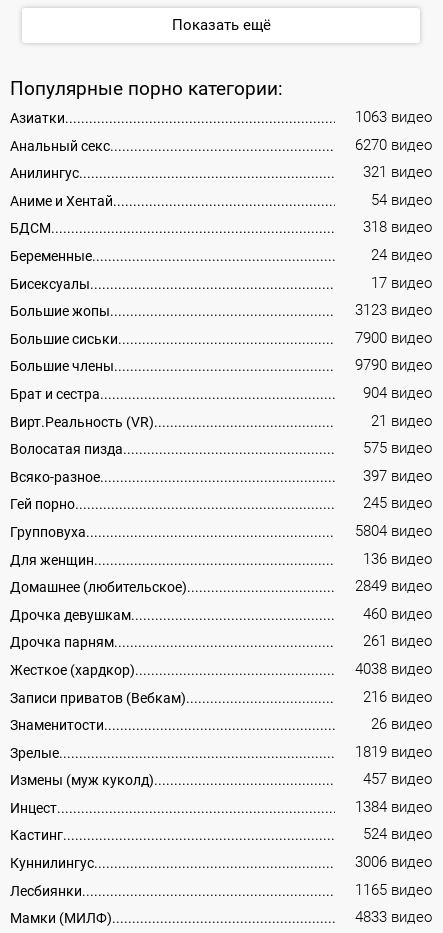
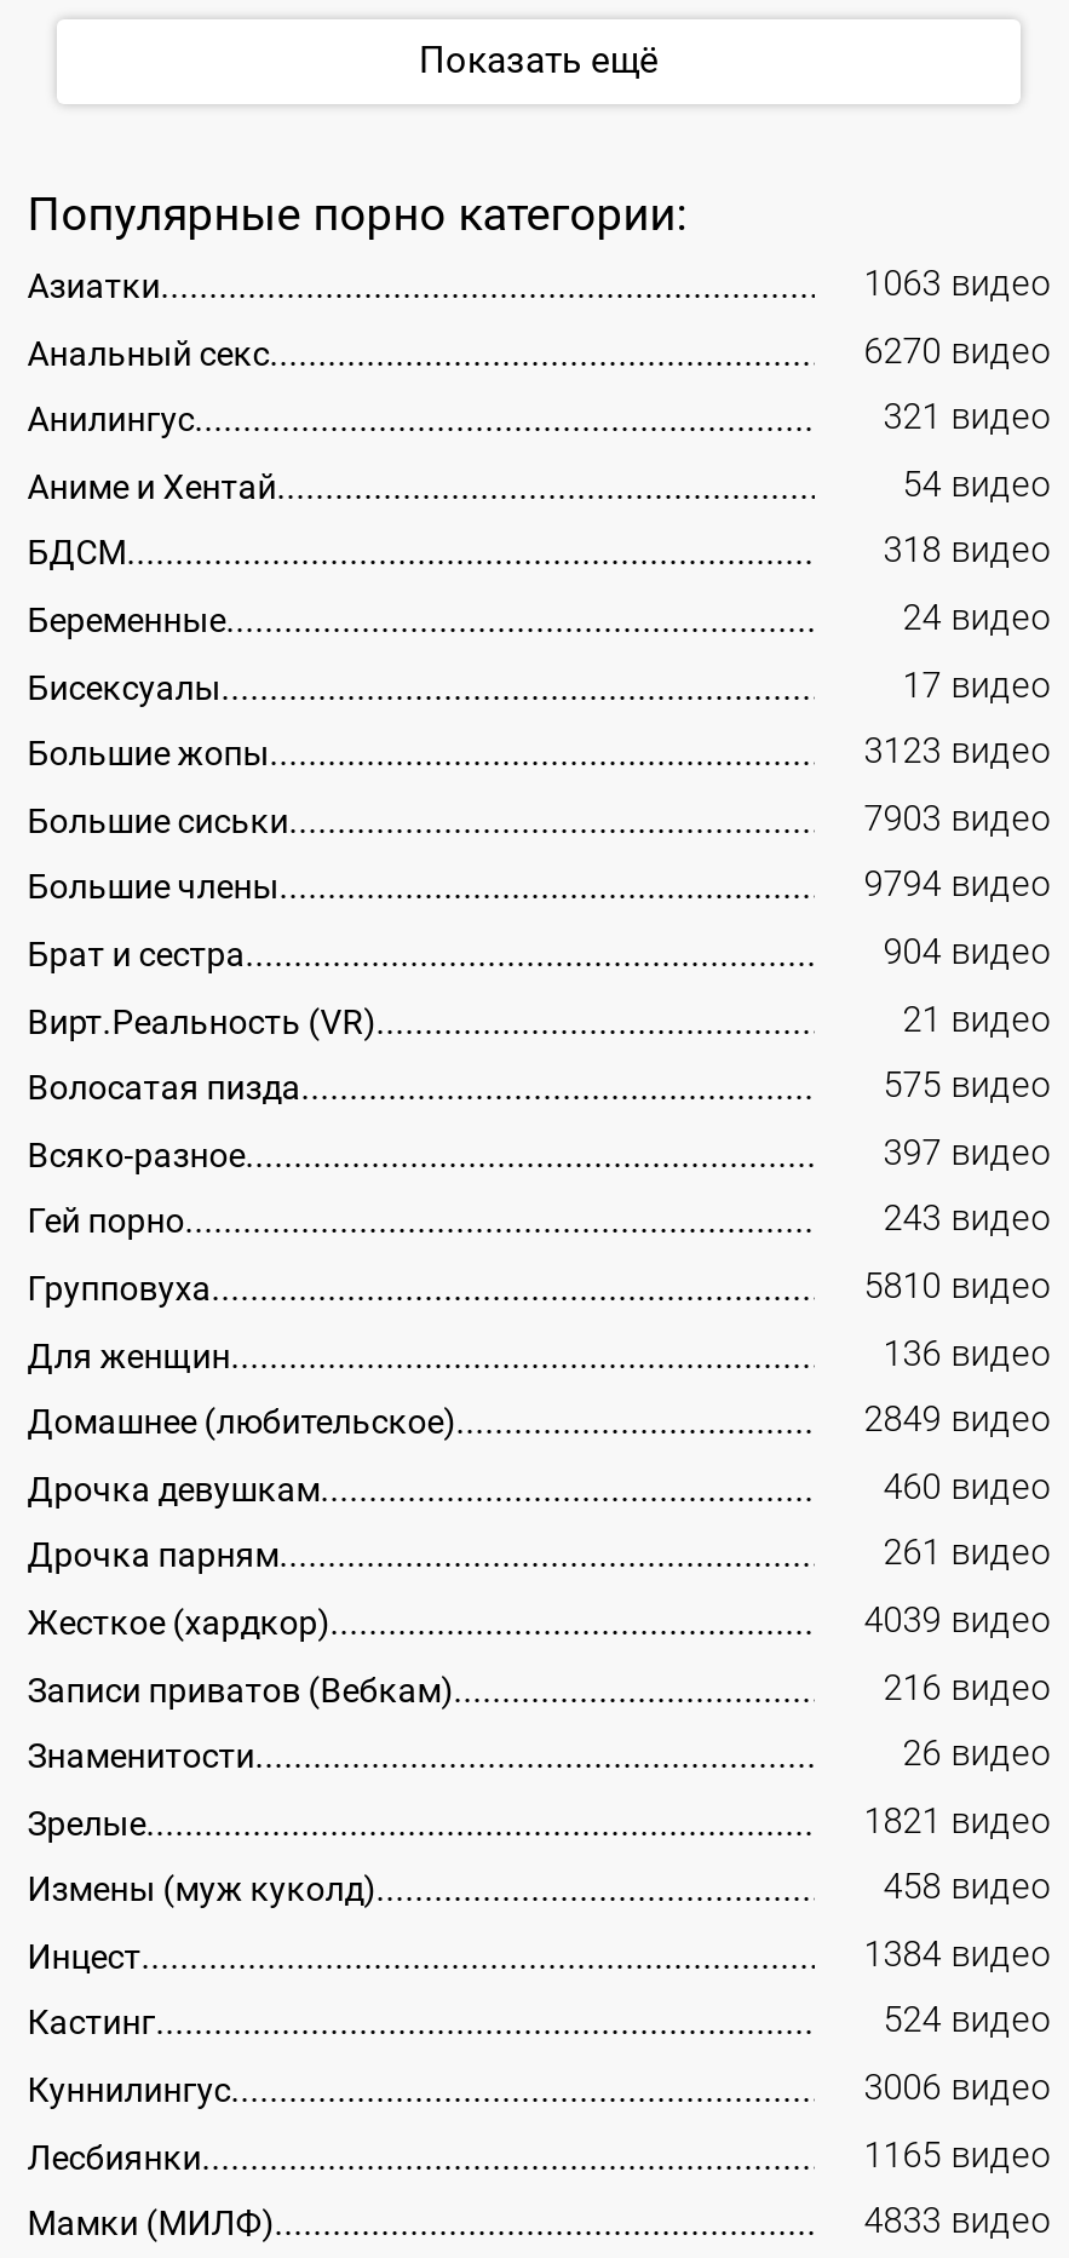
[355,330,432,347] 7900 видео -> [864,799,1050,840] 7903 видео
[355,357,432,374] 9790 видео -> [864,865,1050,907] 9794 видео
[363,495,432,512] 245 видео -> [883,1200,1050,1241] 243 видео
[355,523,432,540] 5804 видео -> [864,1266,1050,1308] 5810 видео
[355,661,432,678] 4038 видео -> [864,1600,1050,1641] 4039 видео
[355,744,432,761] 1819 видео -> [864,1801,1050,1842] 1821 видео
[363,771,432,788] 457 видео -> [883,1868,1050,1909] 458 видео

